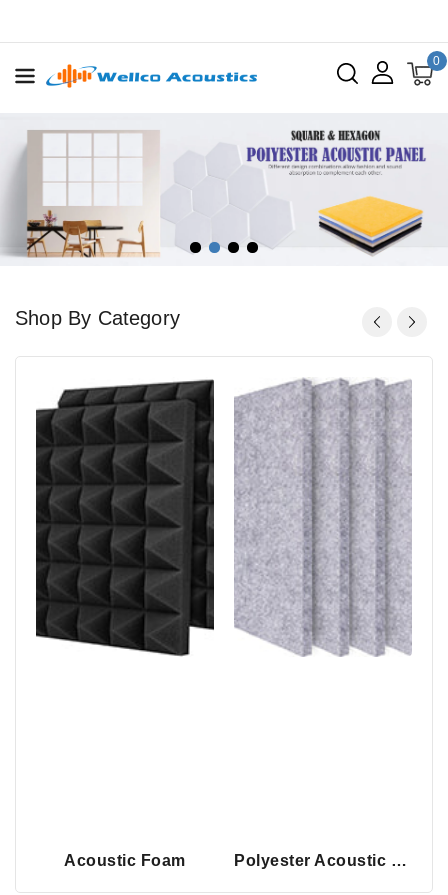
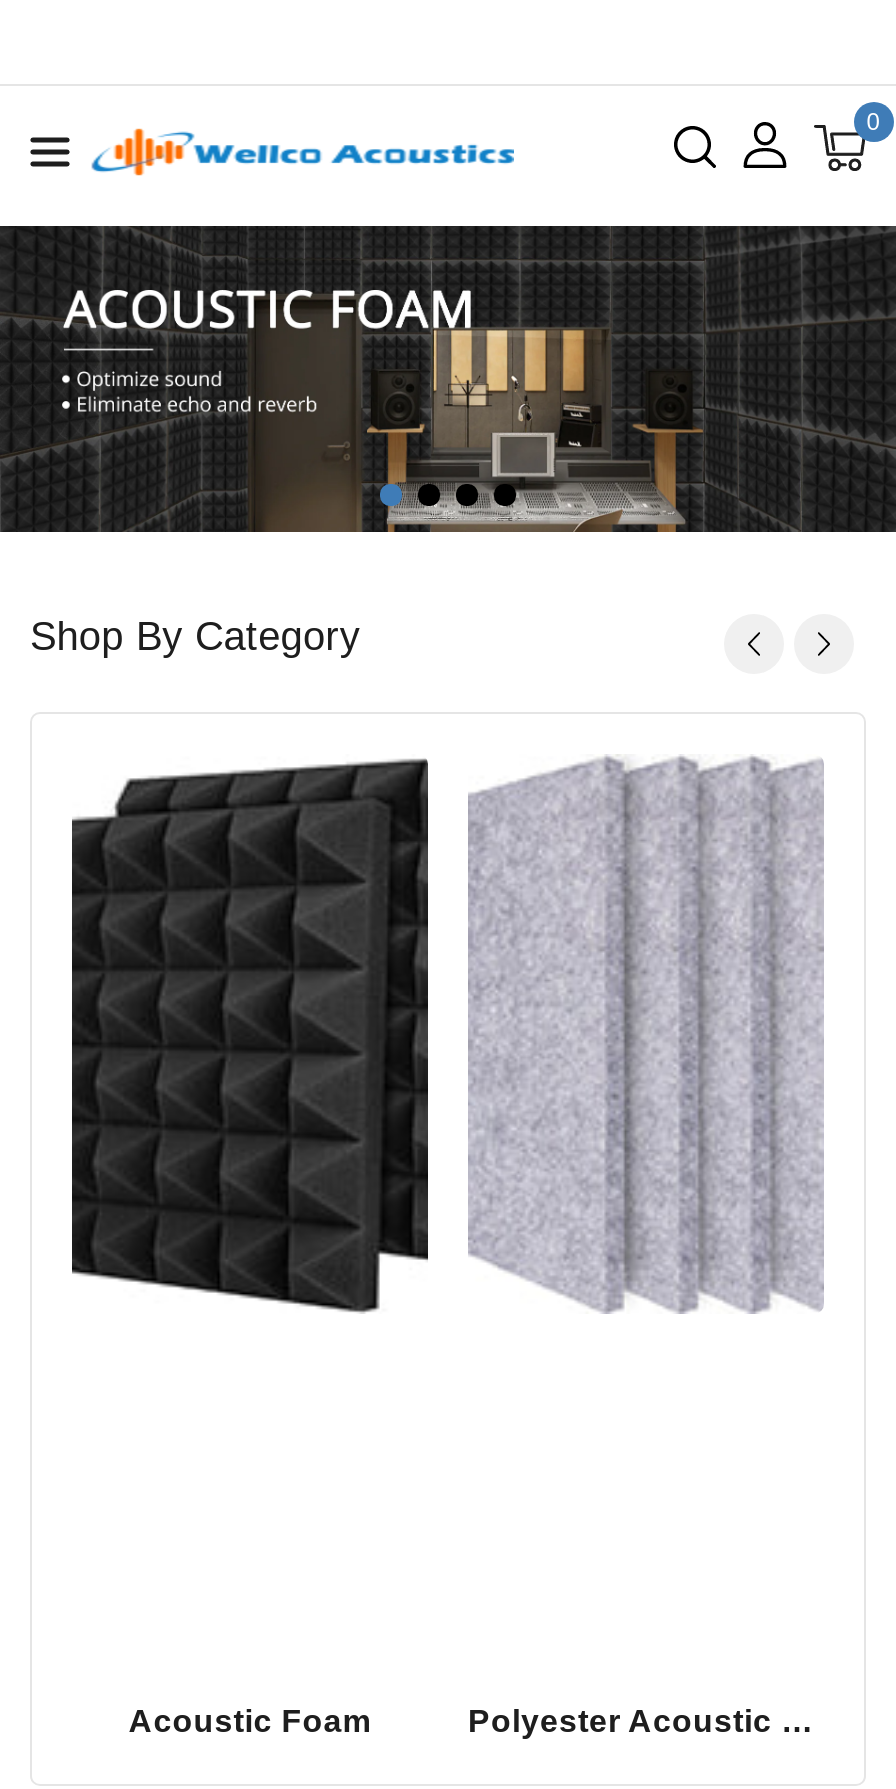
[3,113,445,266] [image] -> [6,224,890,534] [image]

